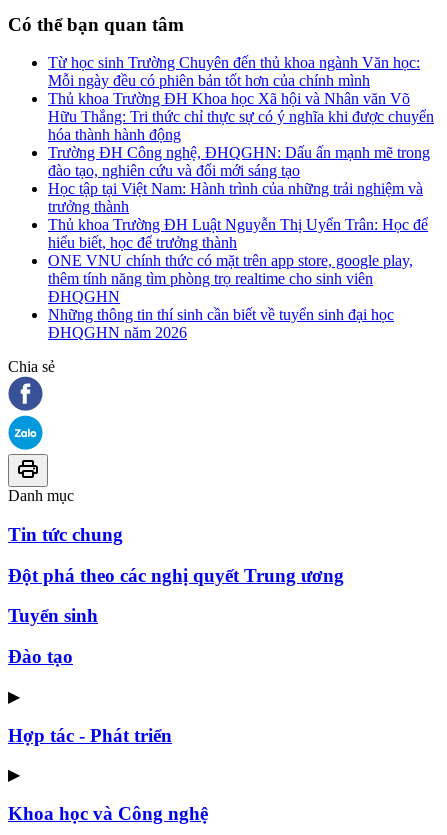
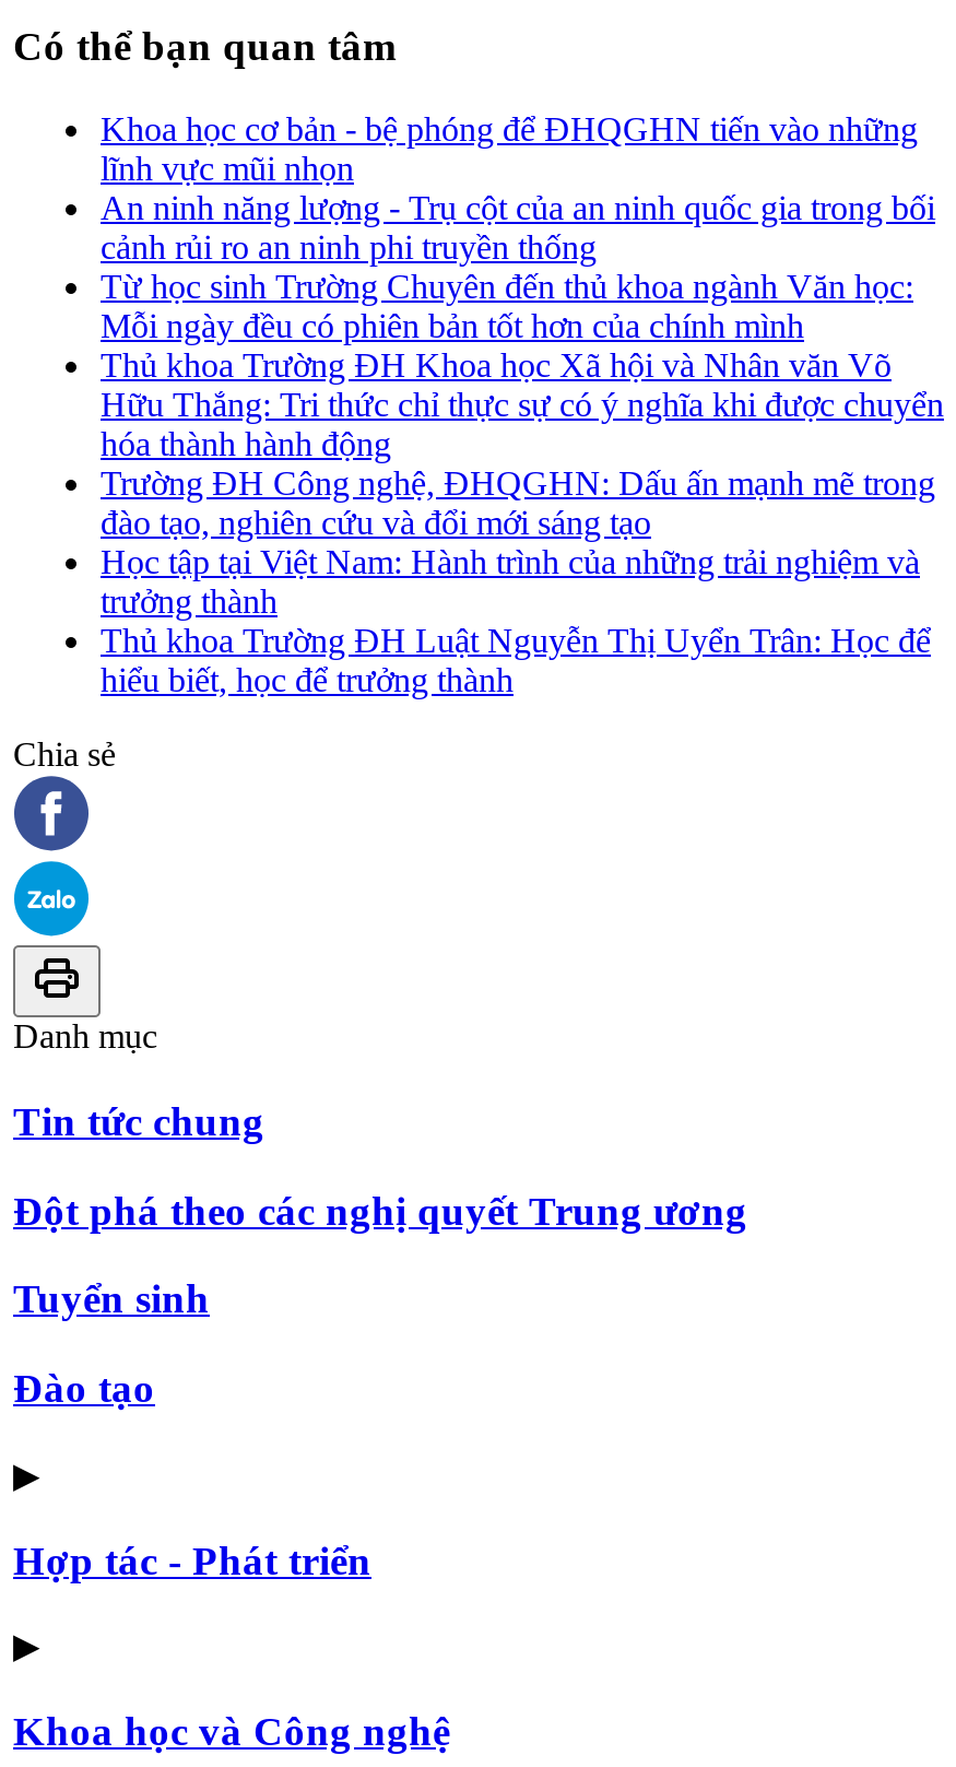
none -> [101,111,935,266] Khoa học cơ bản - bệ phóng để ĐHQGHN tiến vào những | lĩnh vực mũi nhọn | An ninh năng lượng - Trụ cột của an ninh quốc gia trong bối | cảnh rủi ro an ninh phi truyền thống
moved [48,54,434,251] -> [101,268,944,699]: Từ học sinh Trường Chuyên đến thủ khoa ngành Văn học: | Mỗi ngày đều có phiên bản tốt hơn của chính mình | Thủ khoa Trường ĐH Khoa học Xã hội và Nhân văn Võ | ... | Thủ khoa Trường ĐH Luật Nguyễn Thị Uyển Trân: Học để | hiểu biết, học để trưởng thành
[48,252,413,341] ONE VNU chính thức có mặt trên app store, google play, | thêm tính năng tìm phòng trọ realtime cho sinh viên | ĐHQGHN | Những thông tin thí sinh cần biết về tuyển sinh đại học | ĐHQGHN năm 2026 -> none

